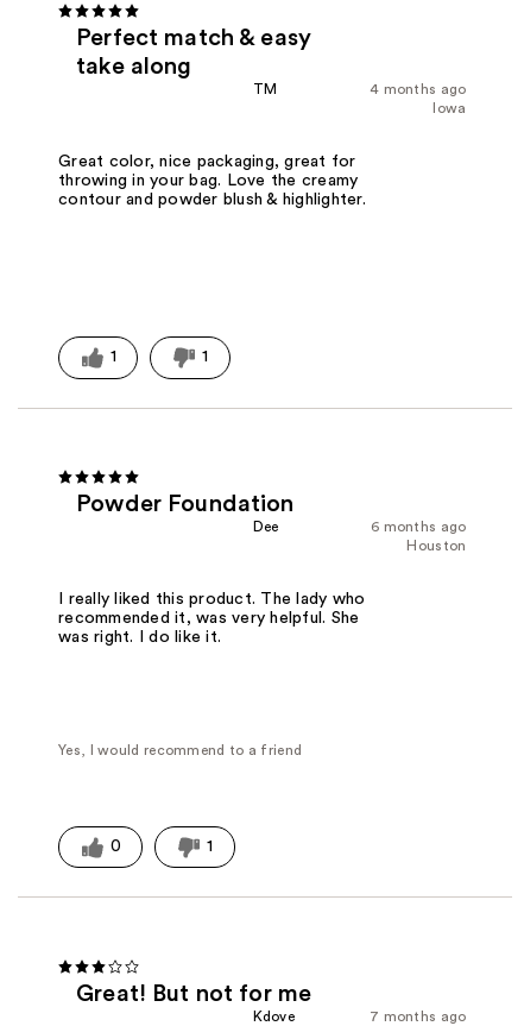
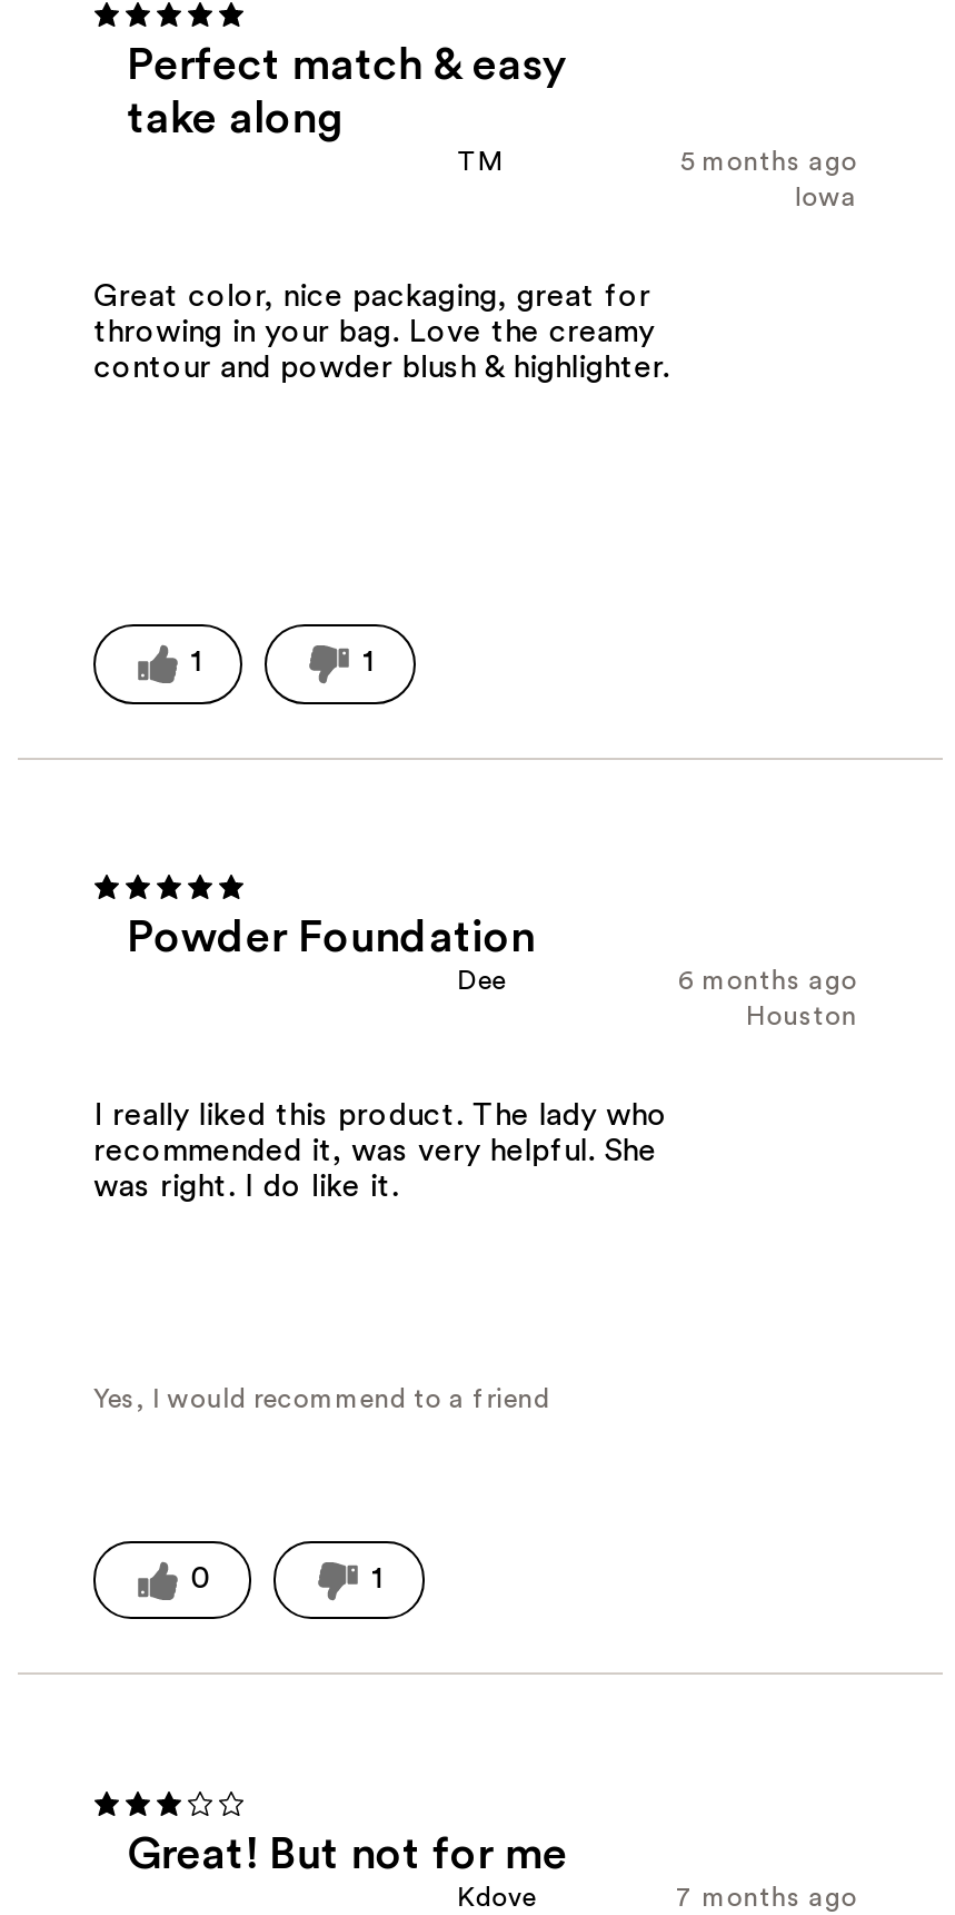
[370,83,466,97] 4 months ago -> [680,149,857,176] 5 months ago

